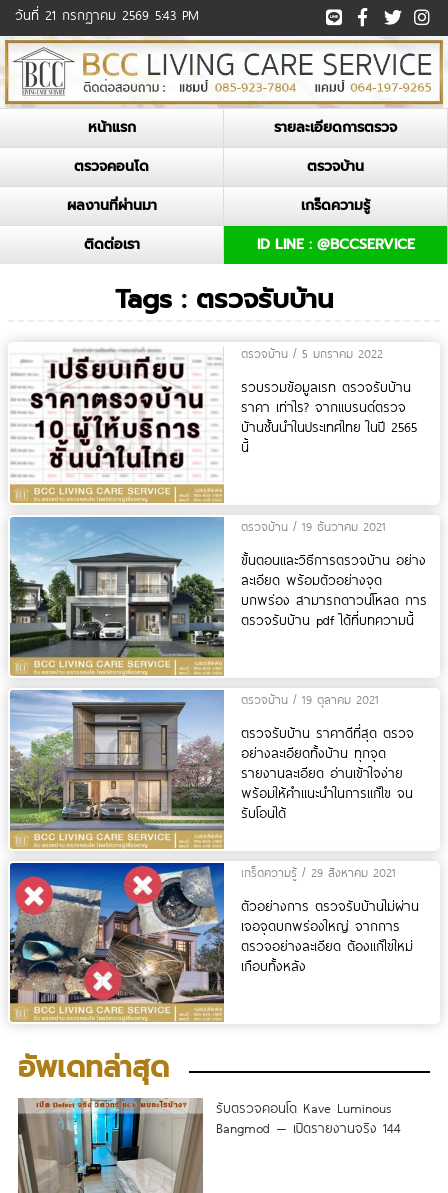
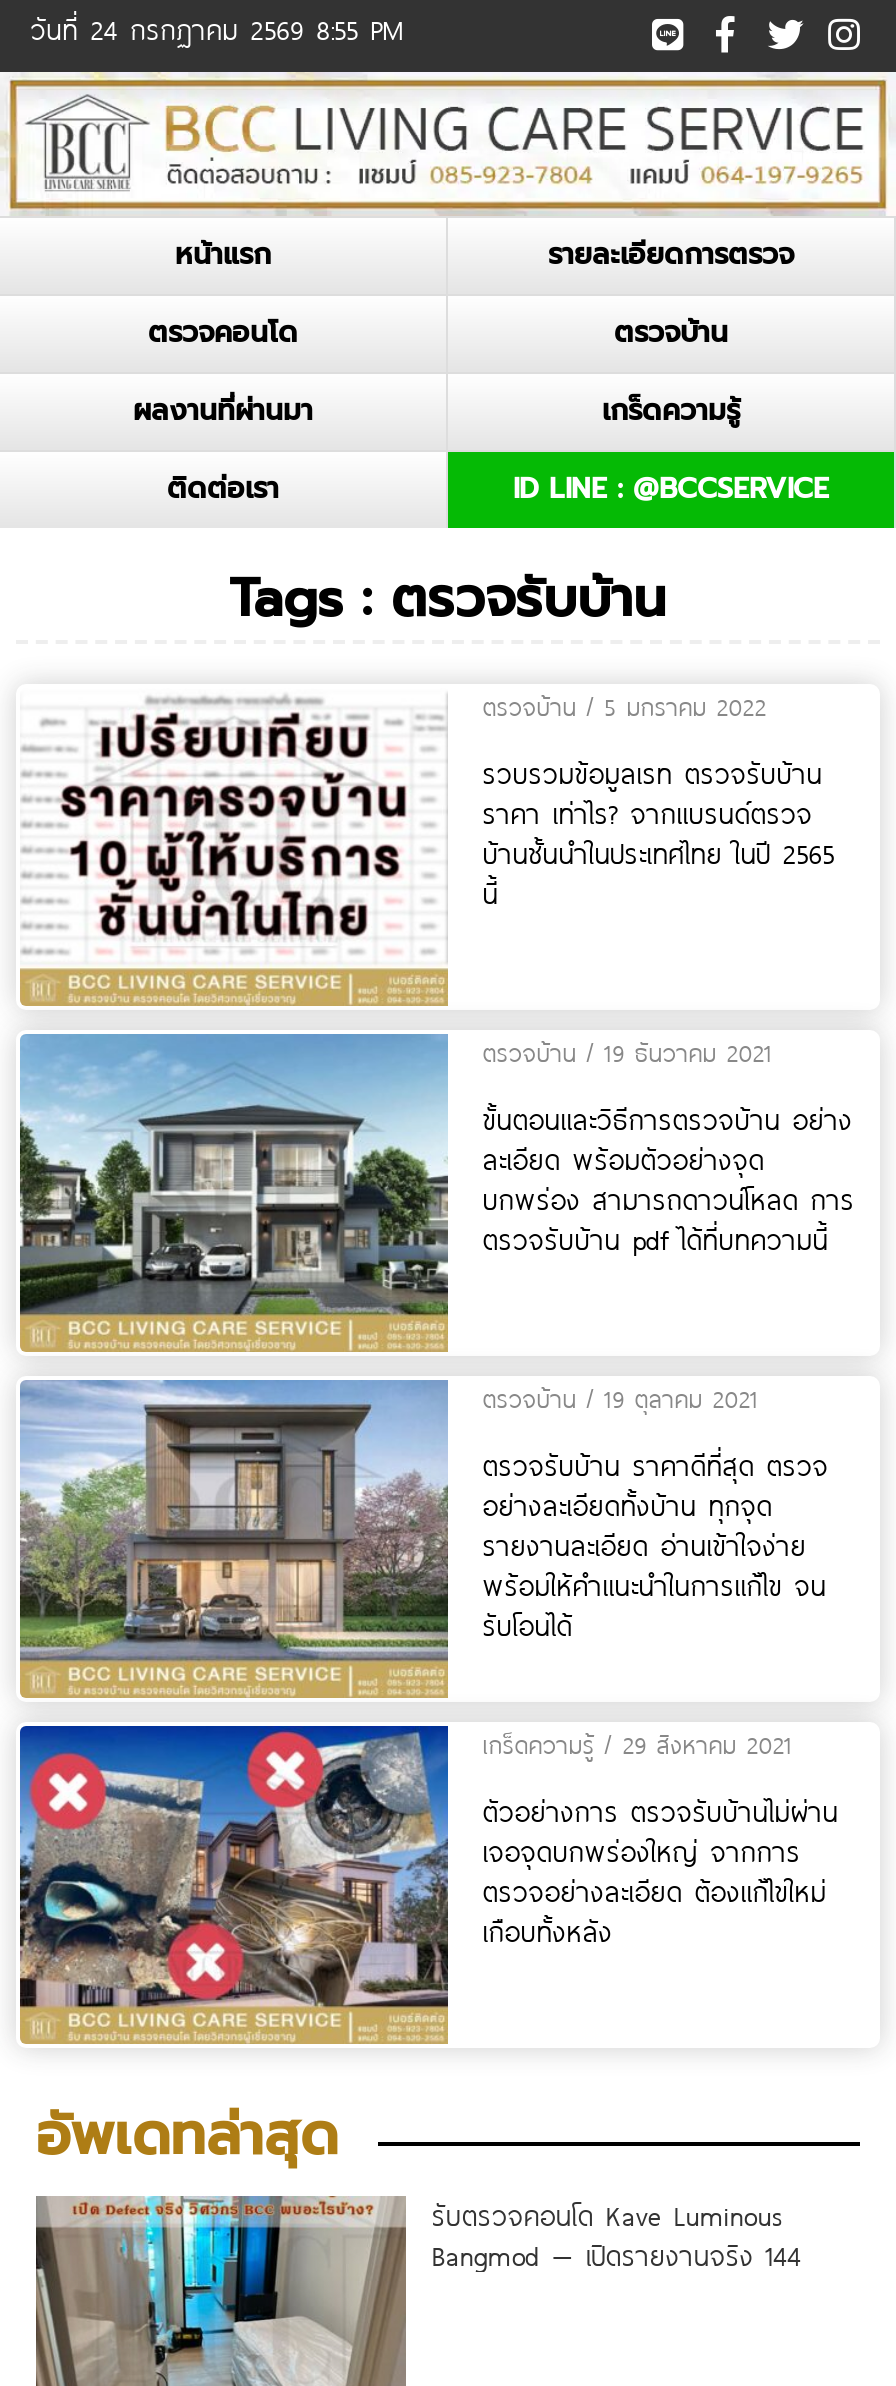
[15,5,199,25] วันที่ 21 กรกฏาคม 2569 5:43 PM -> [30,10,404,50] วันที่ 24 กรกฏาคม 2569 8:55 PM

